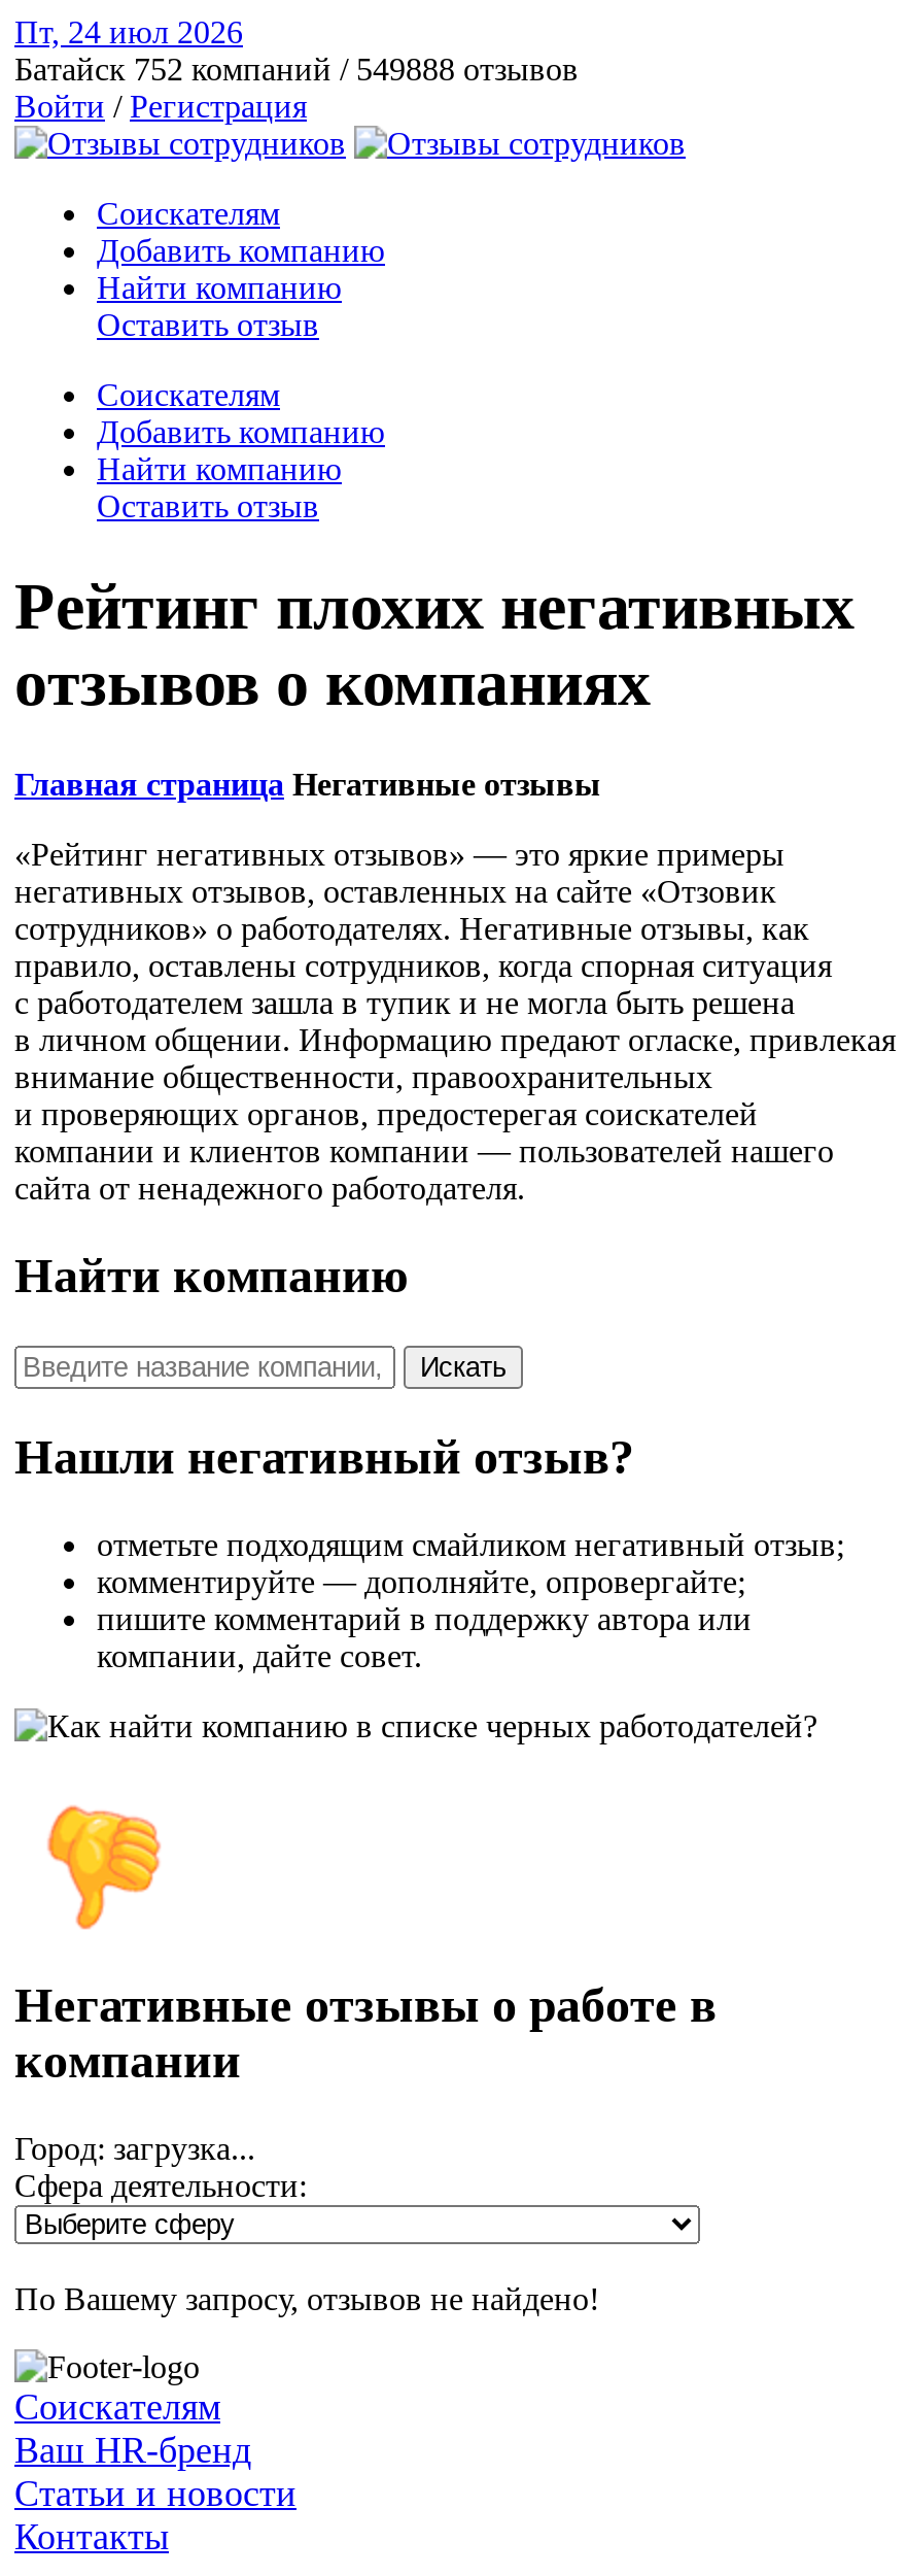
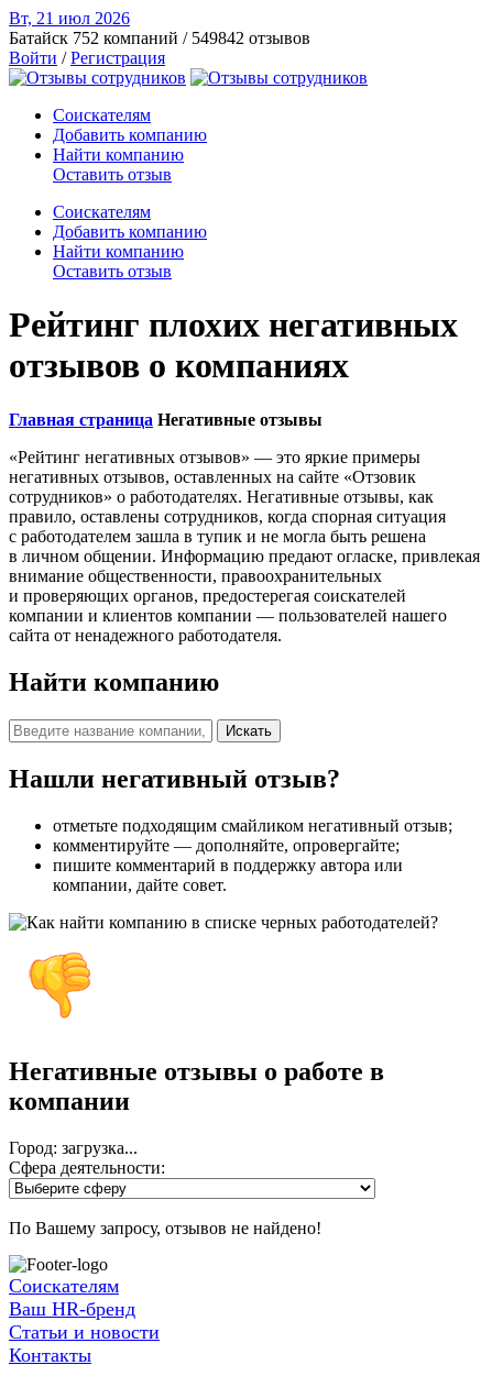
[14,14,243,49] Пт, 24 июл 2026 -> [9,9,130,27] Вт, 21 июл 2026
[14,52,579,87] Батайск 752 компаний / 549888 отзывов -> [9,29,310,47] Батайск 752 компаний / 549842 отзывов
[45,1783,167,1931] [image] -> [26,951,91,1031] [image]

